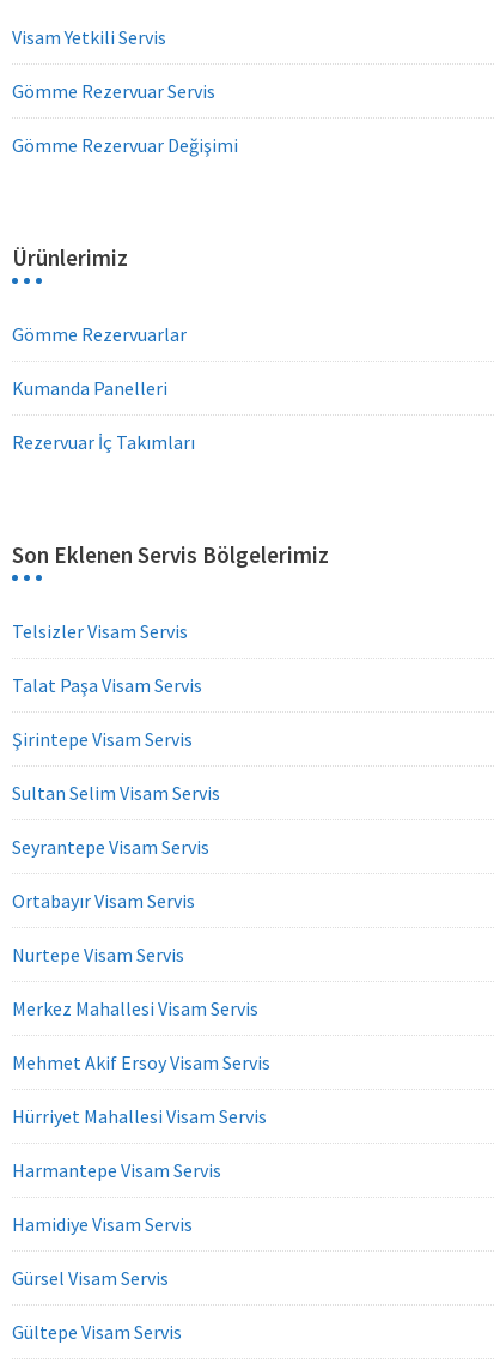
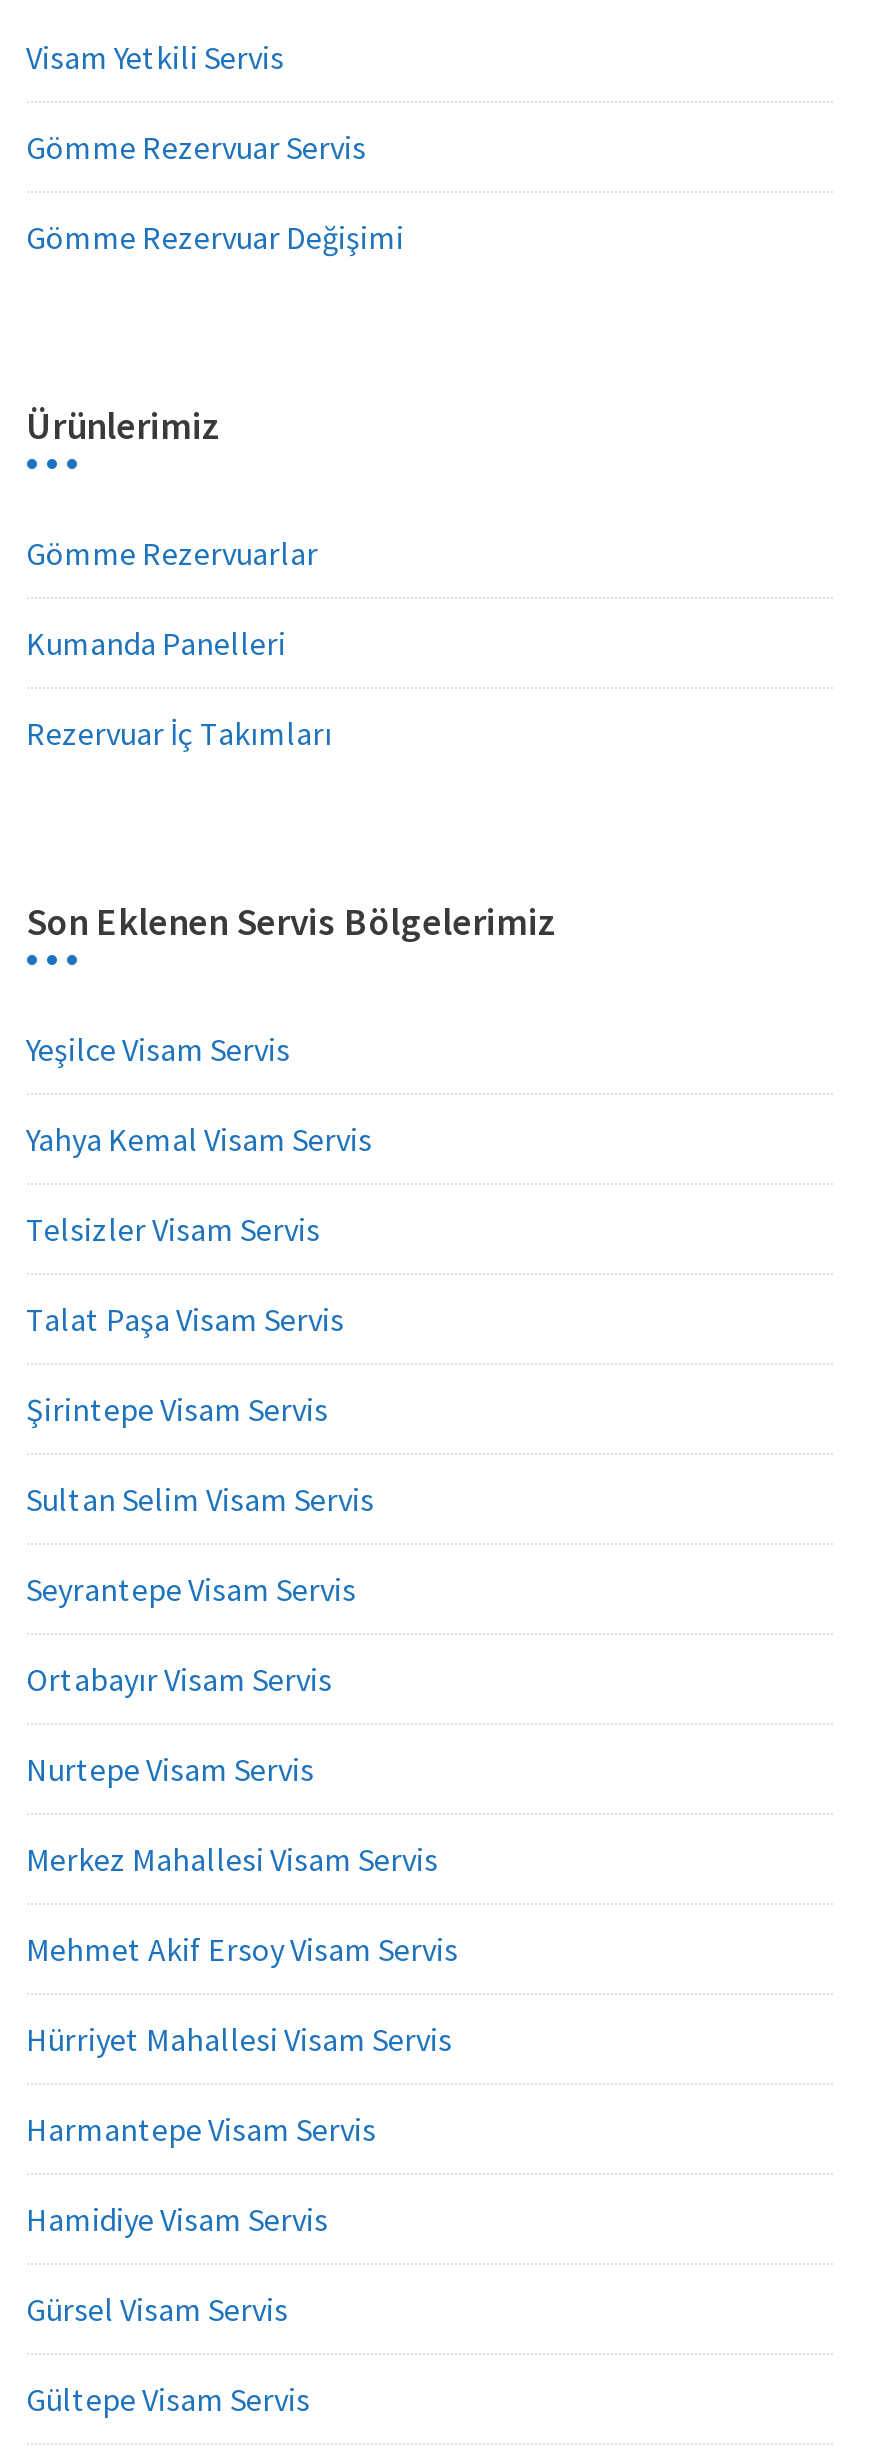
none -> [26,1029,372,1159] Yeşilce Visam Servis | Yahya Kemal Visam Servis

